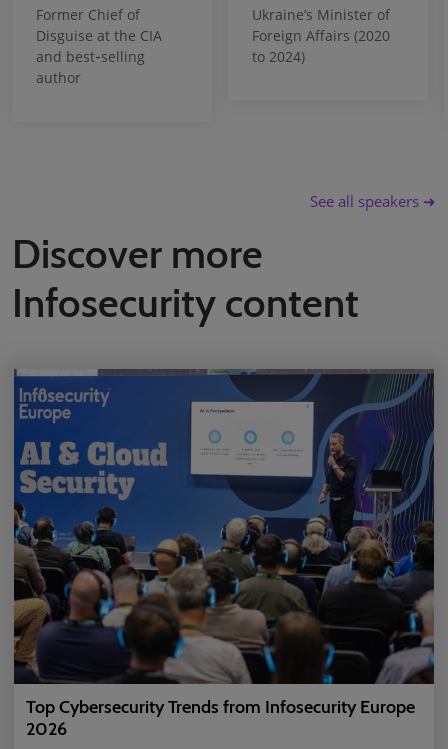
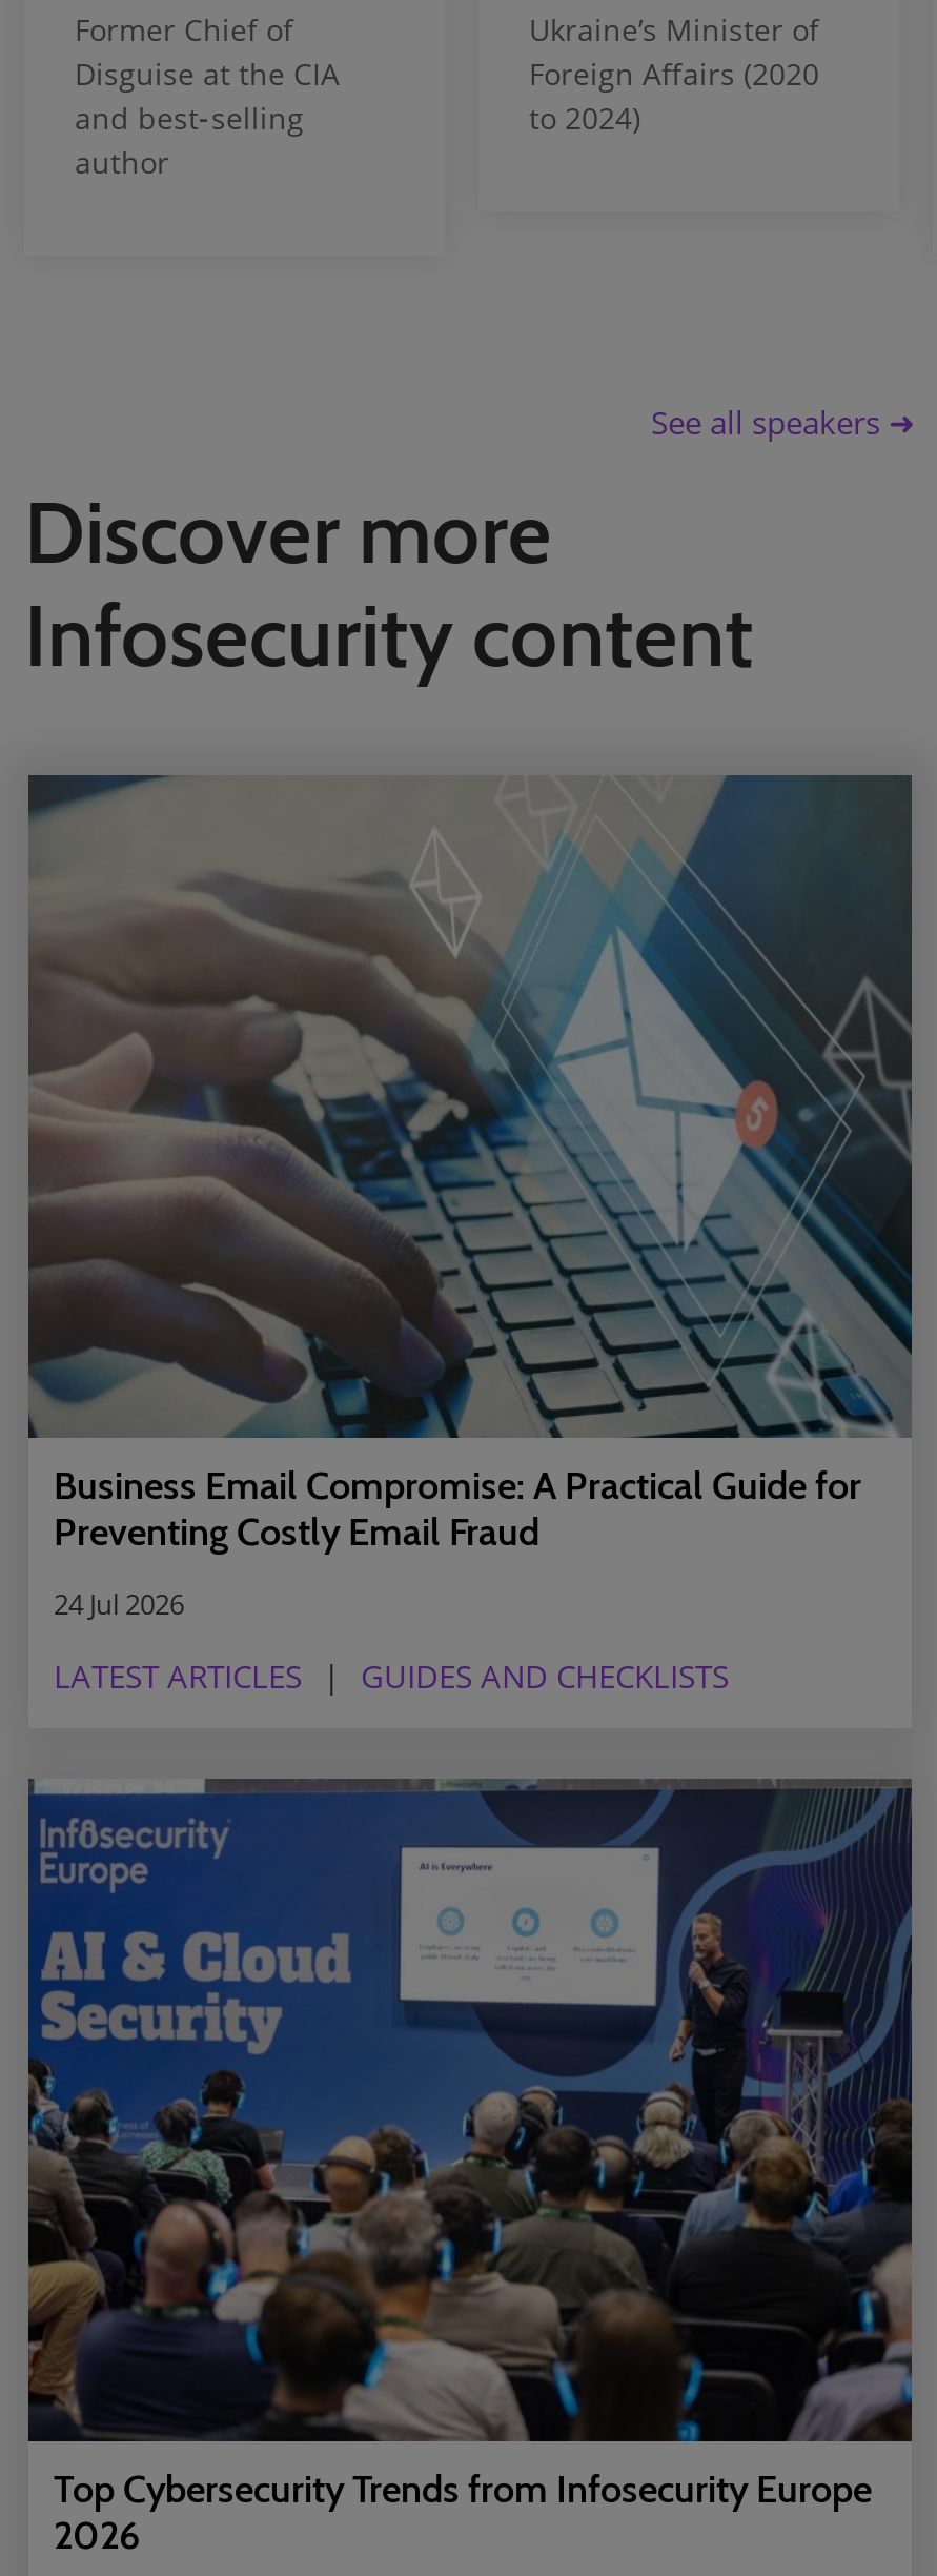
none -> [26,773,914,1697] [image] | Business Email Compromise: A Practical Guide for | Preventing Costly Email Fraud | 24 Jul 2026 | LATEST ARTICLES | GUIDES AND CHECKLISTS

